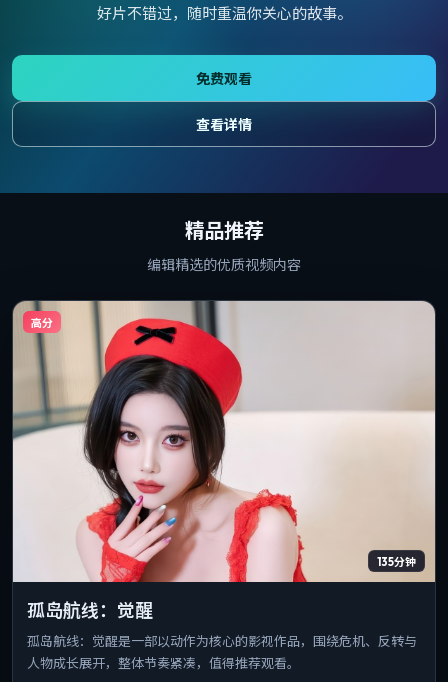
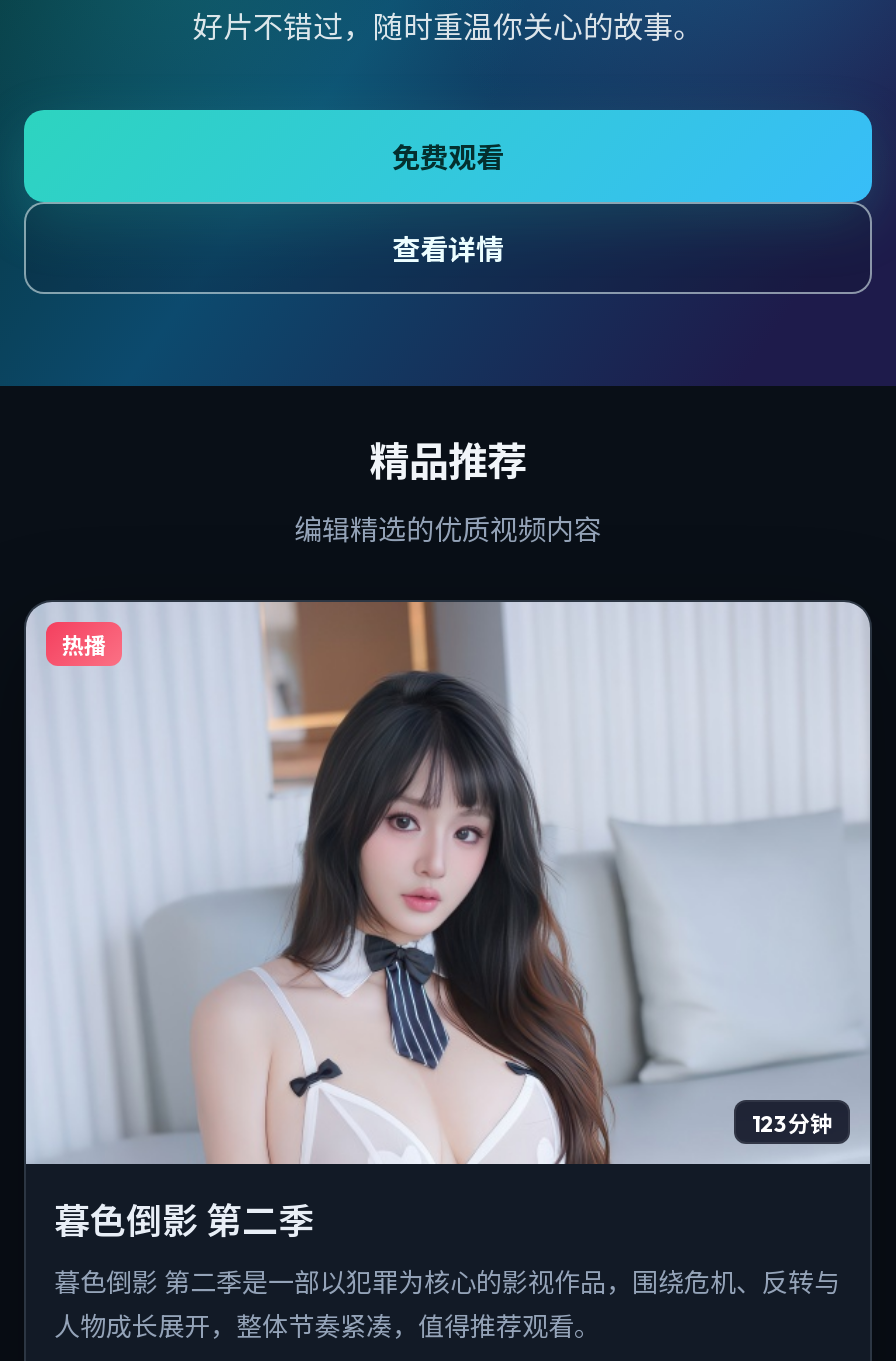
[12,300,435,583] [image] | 高分 -> [24,600,870,1166] [image] | 热播
[377,555,416,569] 135分钟 -> [752,1111,832,1139] 123分钟
[27,599,153,622] 孤岛航线：觉醒 -> [54,1199,314,1245] 暮色倒影 第二季
[27,633,417,649] 孤岛航线：觉醒是一部以动作为核心的影视作品，围绕危机、反转与 -> [54,1267,840,1299] 暮色倒影 第二季是一部以犯罪为核心的影视作品，围绕危机、反转与

